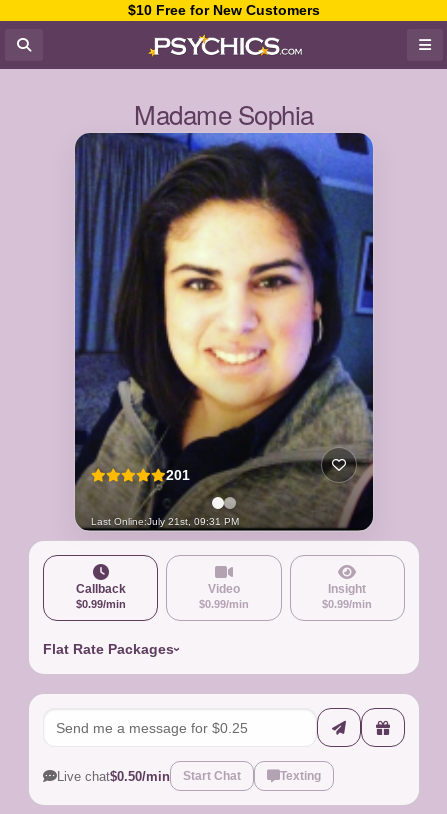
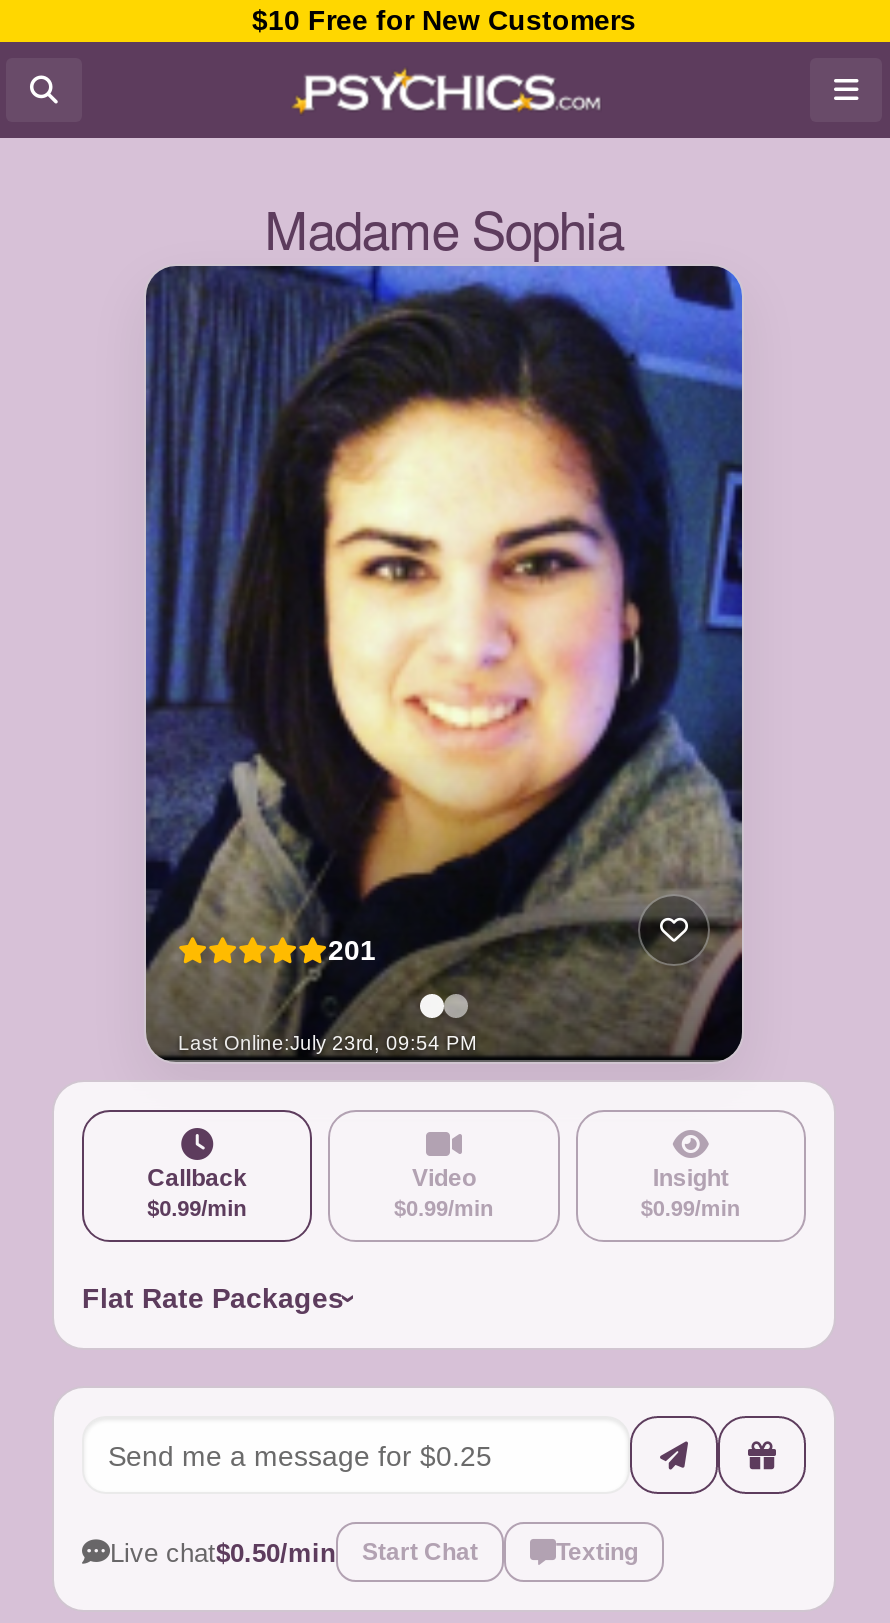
[91,516,239,527] Last Online: July 21st, 09:31 PM -> [178,1032,476,1054] Last Online: July 23rd, 09:54 PM

